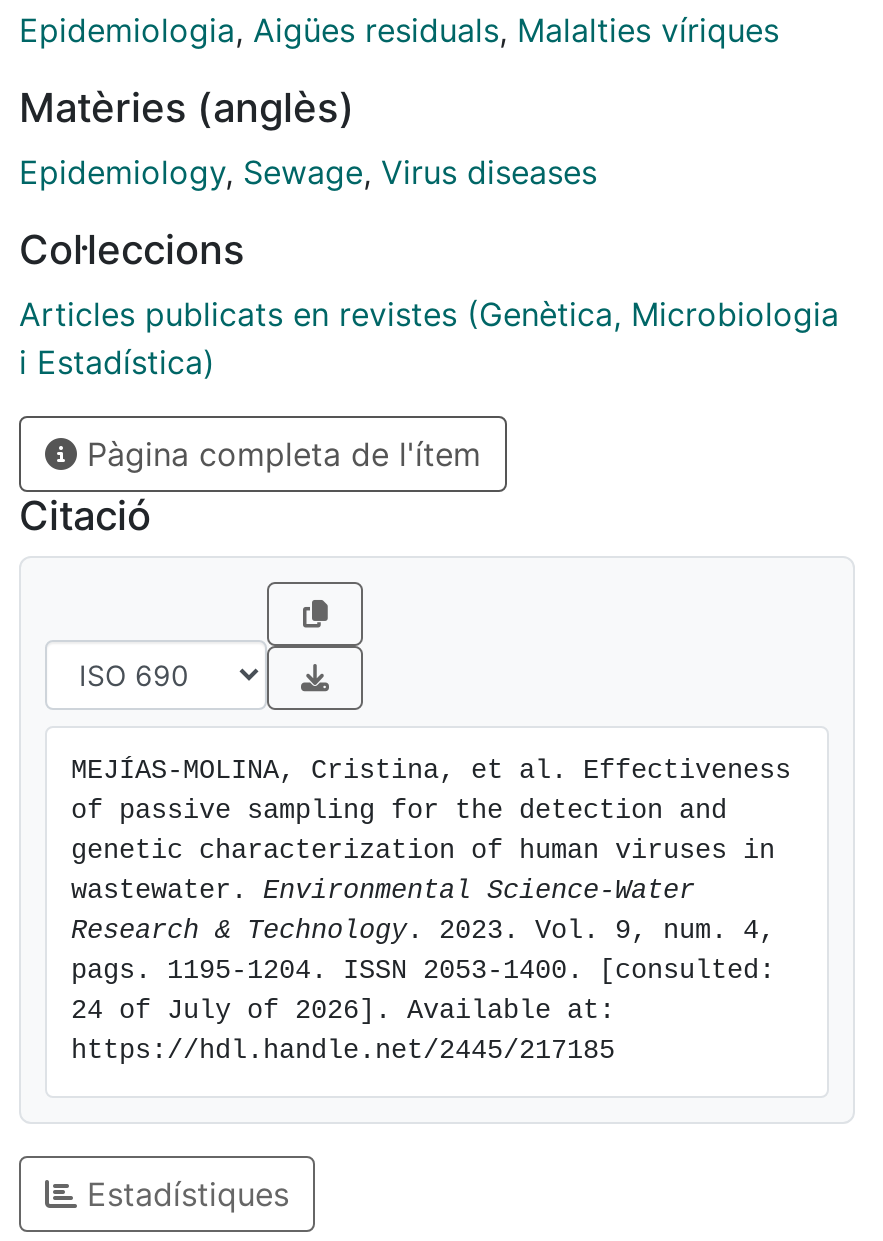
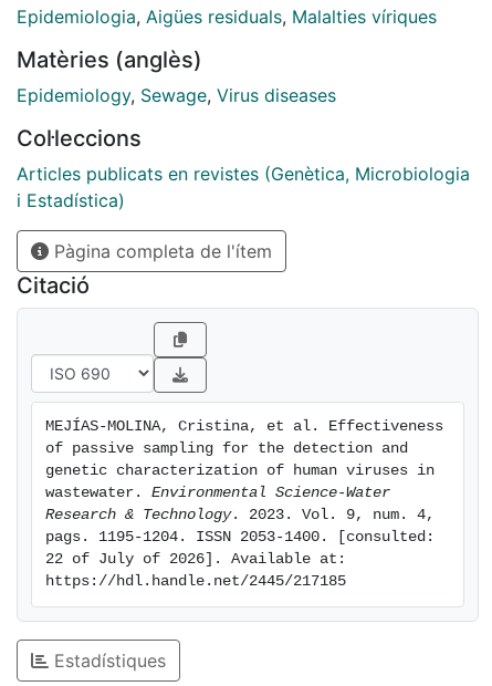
[71,997,615,1027] 24 of July of 2026]. Available at: -> [45,551,346,568] 22 of July of 2026]. Available at:

